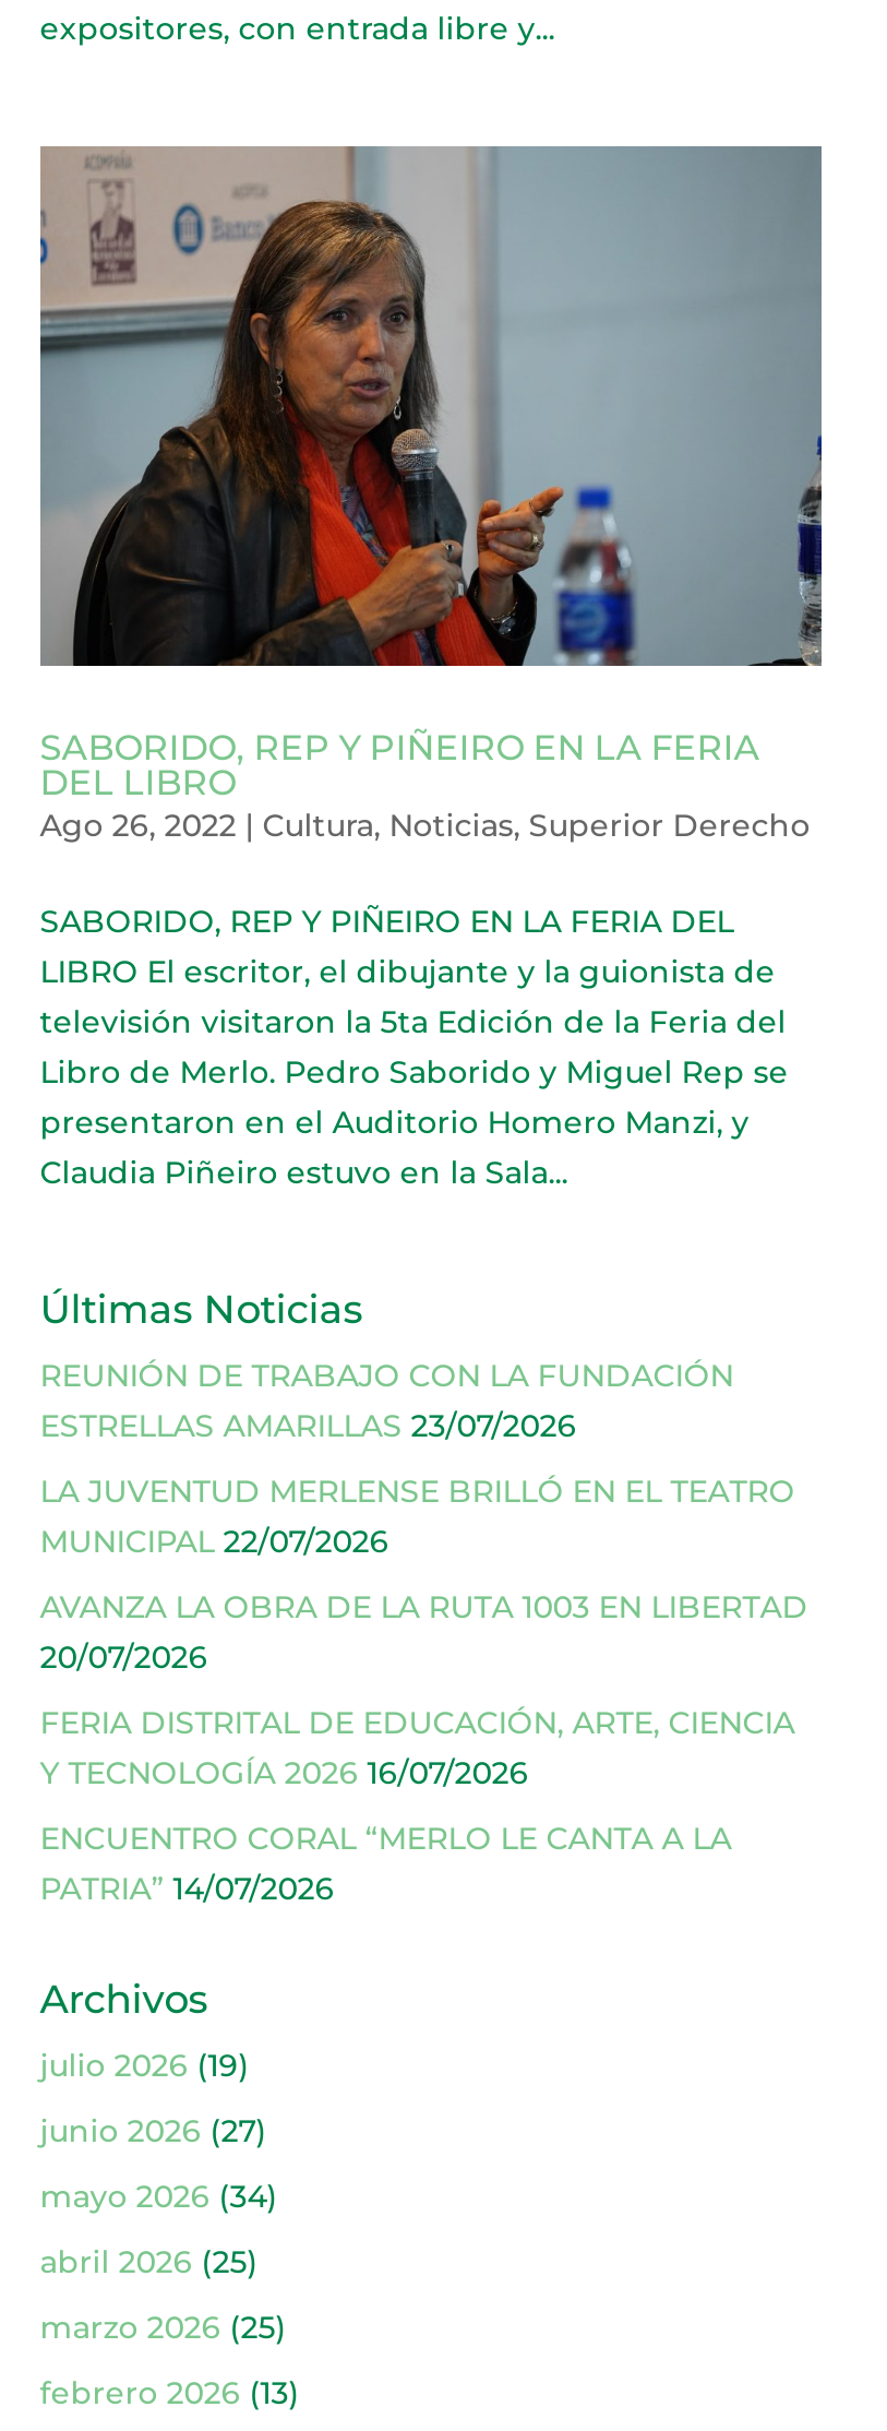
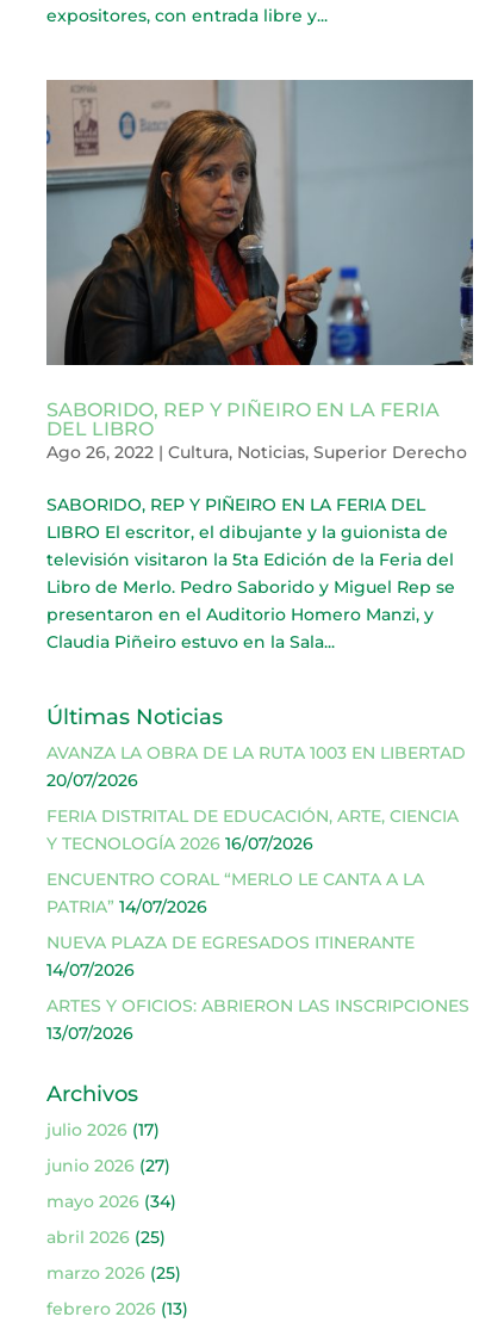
[40,1357,795,1562] REUNIÓN DE TRABAJO CON LA FUNDACIÓN | ESTRELLAS AMARILLAS 23/07/2026 | LA JUVENTUD MERLENSE BRILLÓ EN EL TEATRO | MUNICIPAL 22/07/2026 -> none
moved [40,1588,808,1909] -> [46,741,466,917]: AVANZA LA OBRA DE LA RUTA 1003 EN LIBERTAD | 20/07/2026 | FERIA DISTRITAL DE EDUCACIÓN, ARTE, CIENCIA | Y TECNOLOGÍA 2026 16/07/2026 | ENCUENTRO CORAL “MERLO LE CANTA A LA | PATRIA” 14/07/2026
none -> [46,931,469,1043] NUEVA PLAZA DE EGRESADOS ITINERANTE | 14/07/2026 | ARTES Y OFICIOS: ABRIERON LAS INSCRIPCIONES | 13/07/2026
[40,2047,249,2086] julio 2026 (19) -> [46,1118,159,1140] julio 2026 (17)

